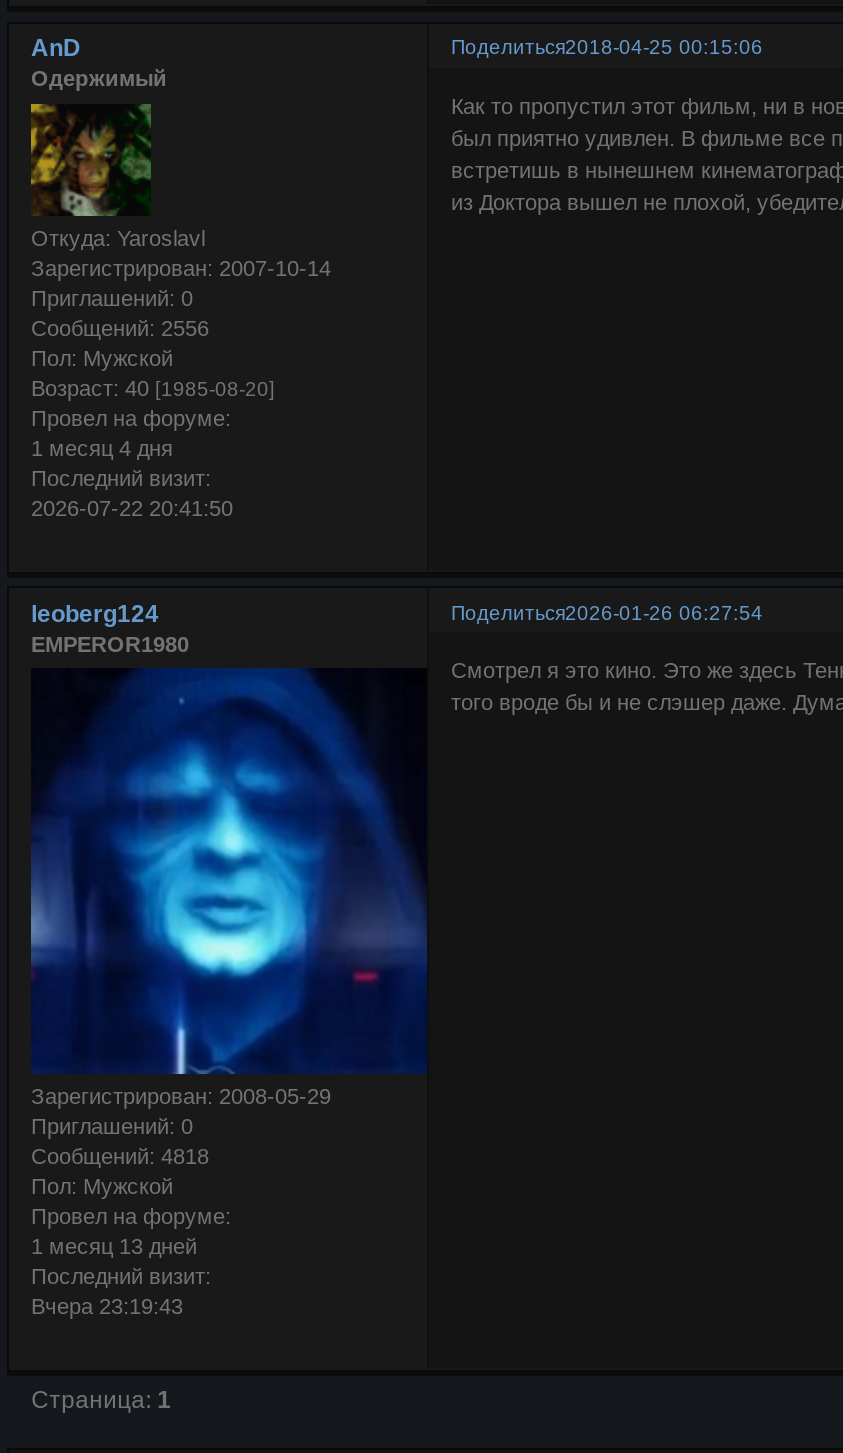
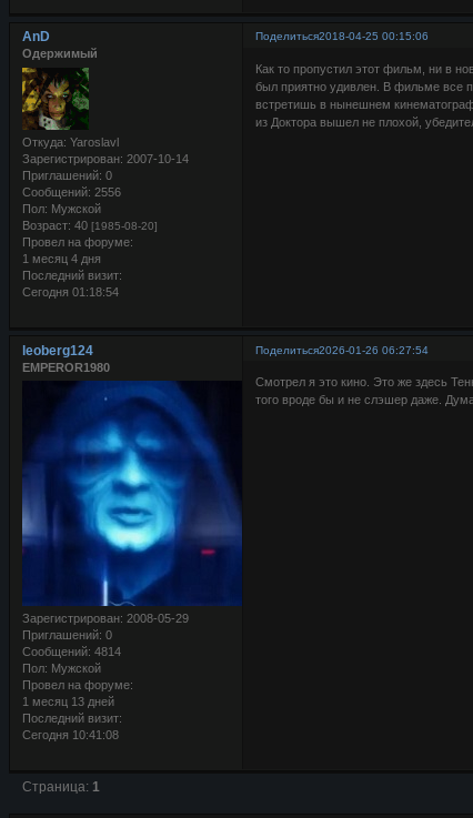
[31,495,233,519] 2026-07-22 20:41:50 -> [22,285,119,298] Сегодня 01:18:54
[31,1144,209,1168] Сообщений: 4818 -> [22,645,121,658] Сообщений: 4814
[31,1294,183,1318] Вчера 23:19:43 -> [22,728,119,741] Сегодня 10:41:08

